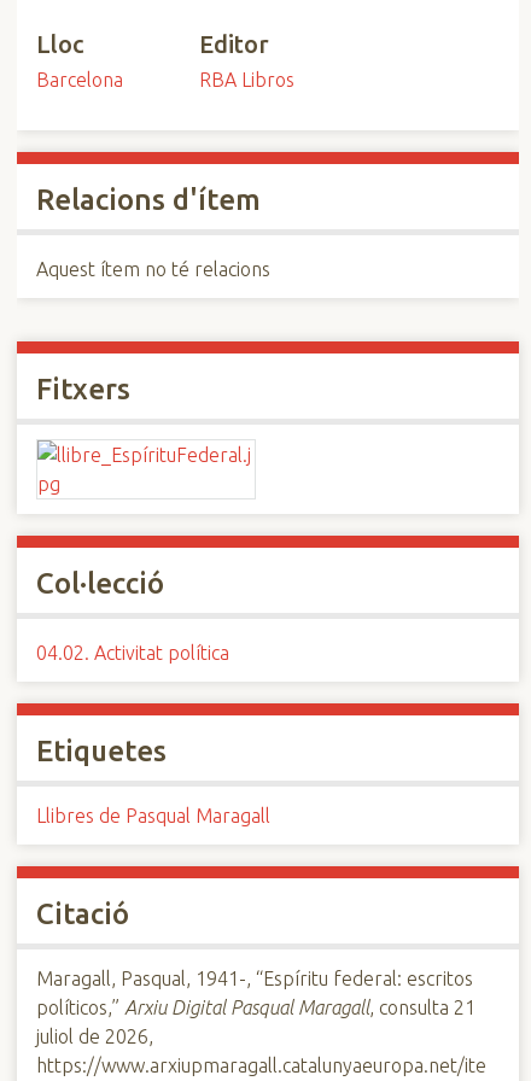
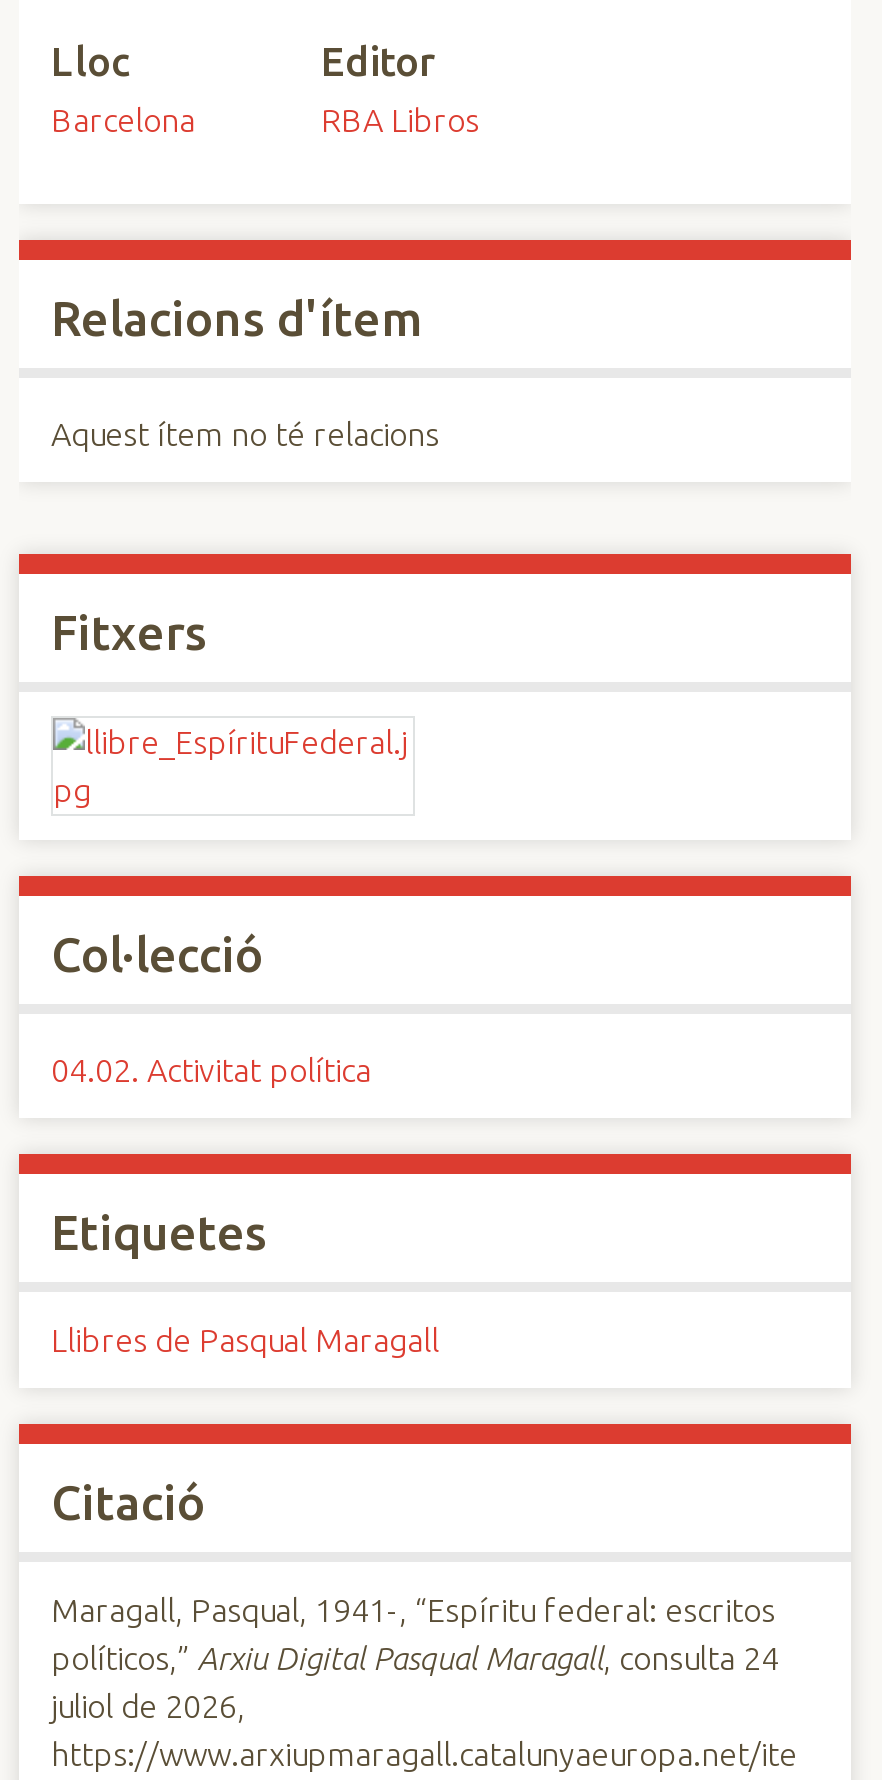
[36,997,475,1018] políticos,” Arxiu Digital Pasqual Maragall, consulta 21 -> [51,1640,779,1676] políticos,” Arxiu Digital Pasqual Maragall, consulta 24

